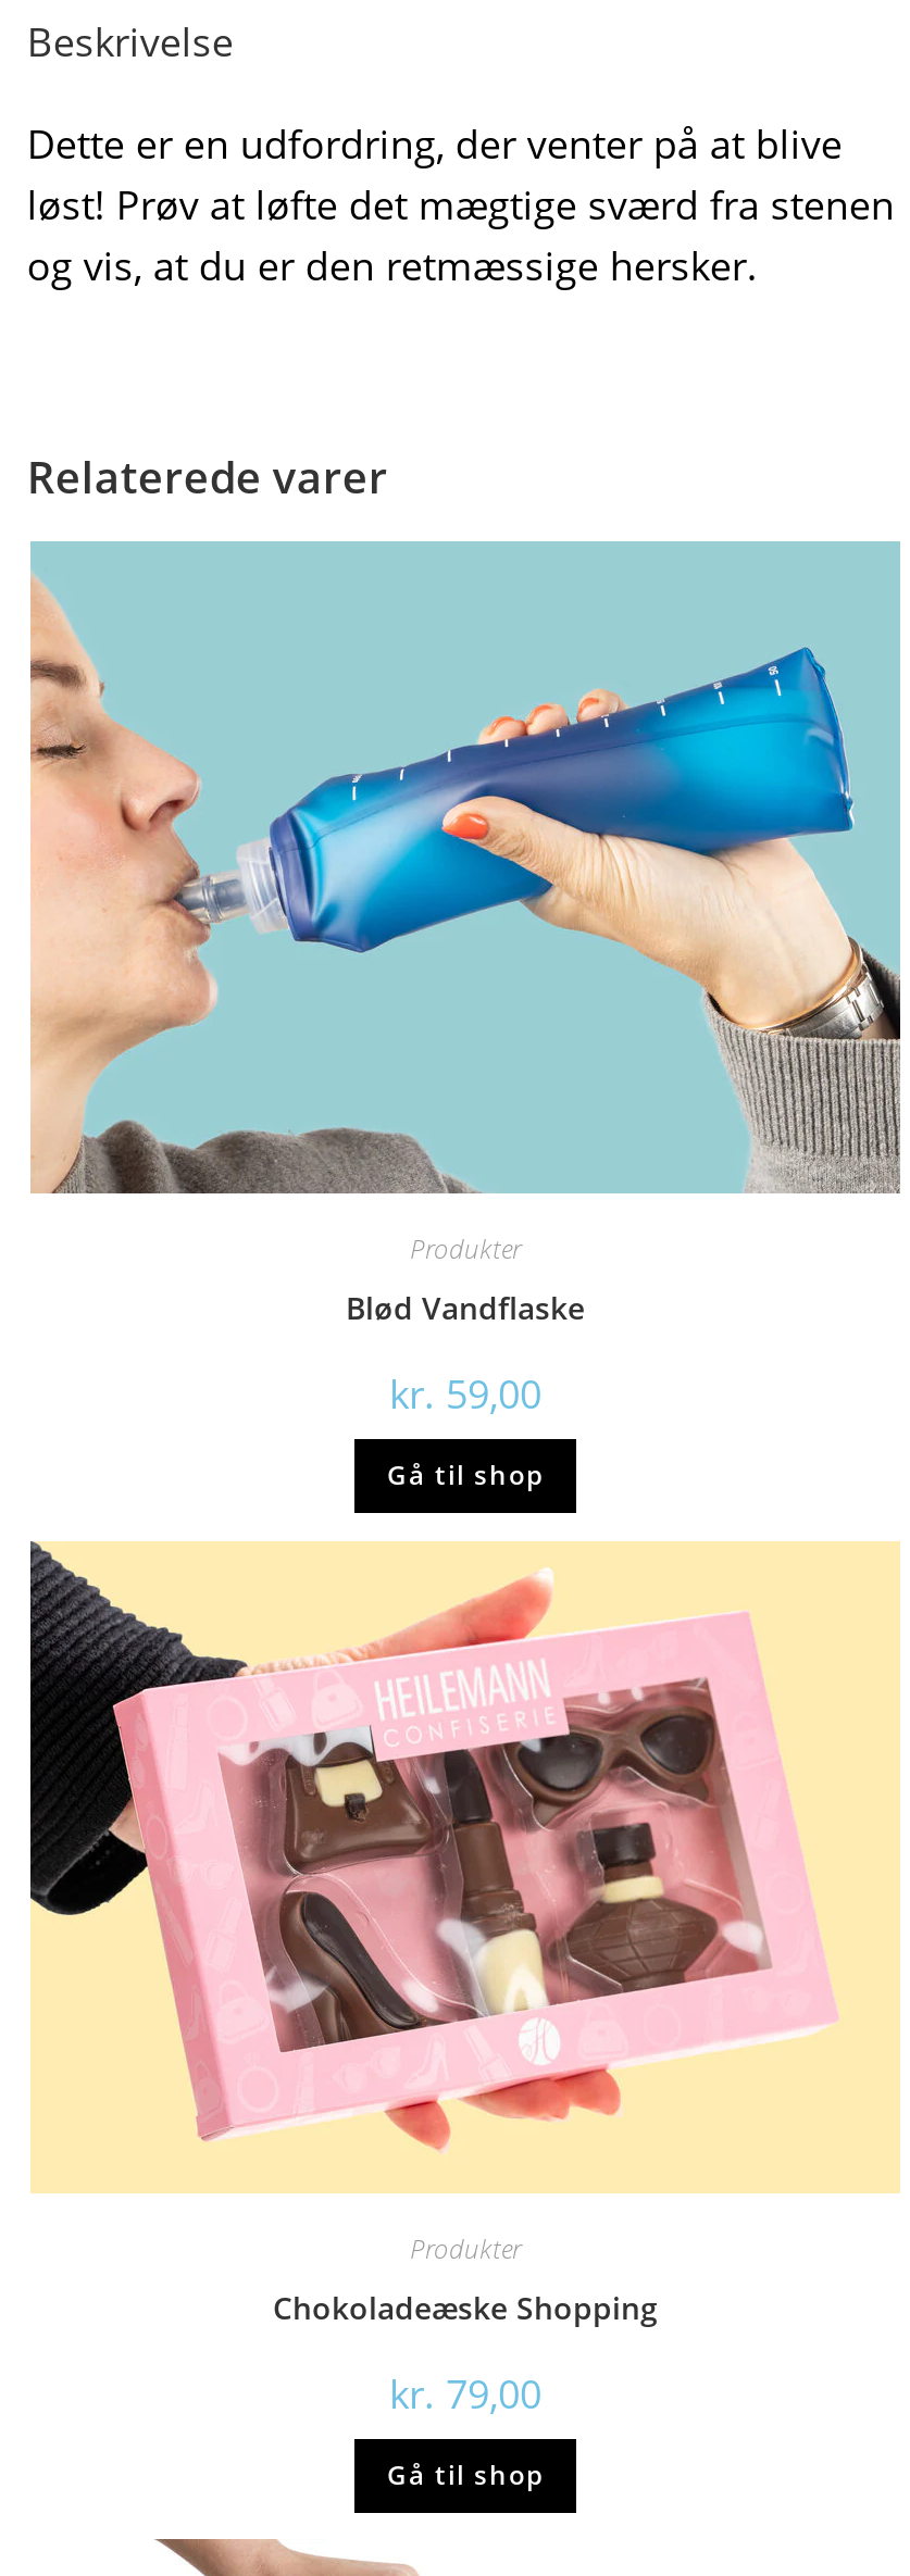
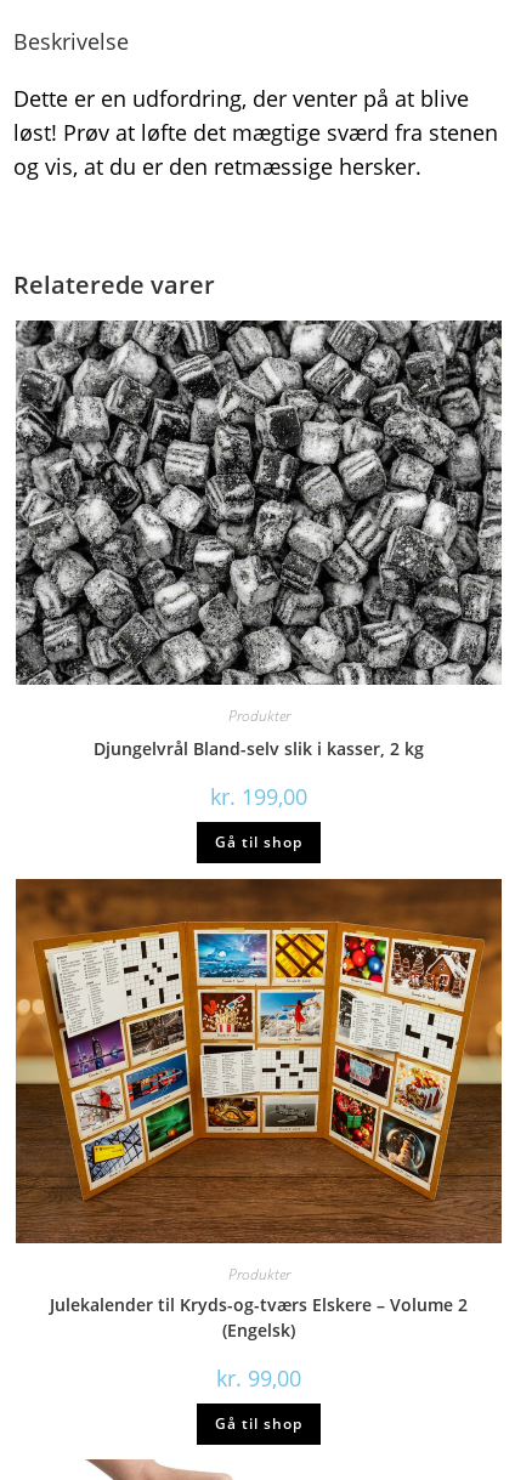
[30,541,900,1193] [image] -> [15,319,503,686] [image]
[346,1288,585,1329] Blød Vandflaske -> [94,737,424,761] Djungelvrål Bland-selv slik i kasser, 2 kg
[389,1368,541,1420] kr. 59,00 -> [210,782,307,812] kr. 199,00
[28,1541,900,2193] [image] -> [15,878,503,1244] [image]
[273,2287,658,2328] Chokoladeæske Shopping -> [50,1293,468,1341] Julekalender til Kryds-og-tværs Elskere – Volume 2 | (Engelsk)
[389,2367,541,2419] kr. 79,00 -> [216,1363,301,1392] kr. 99,00

